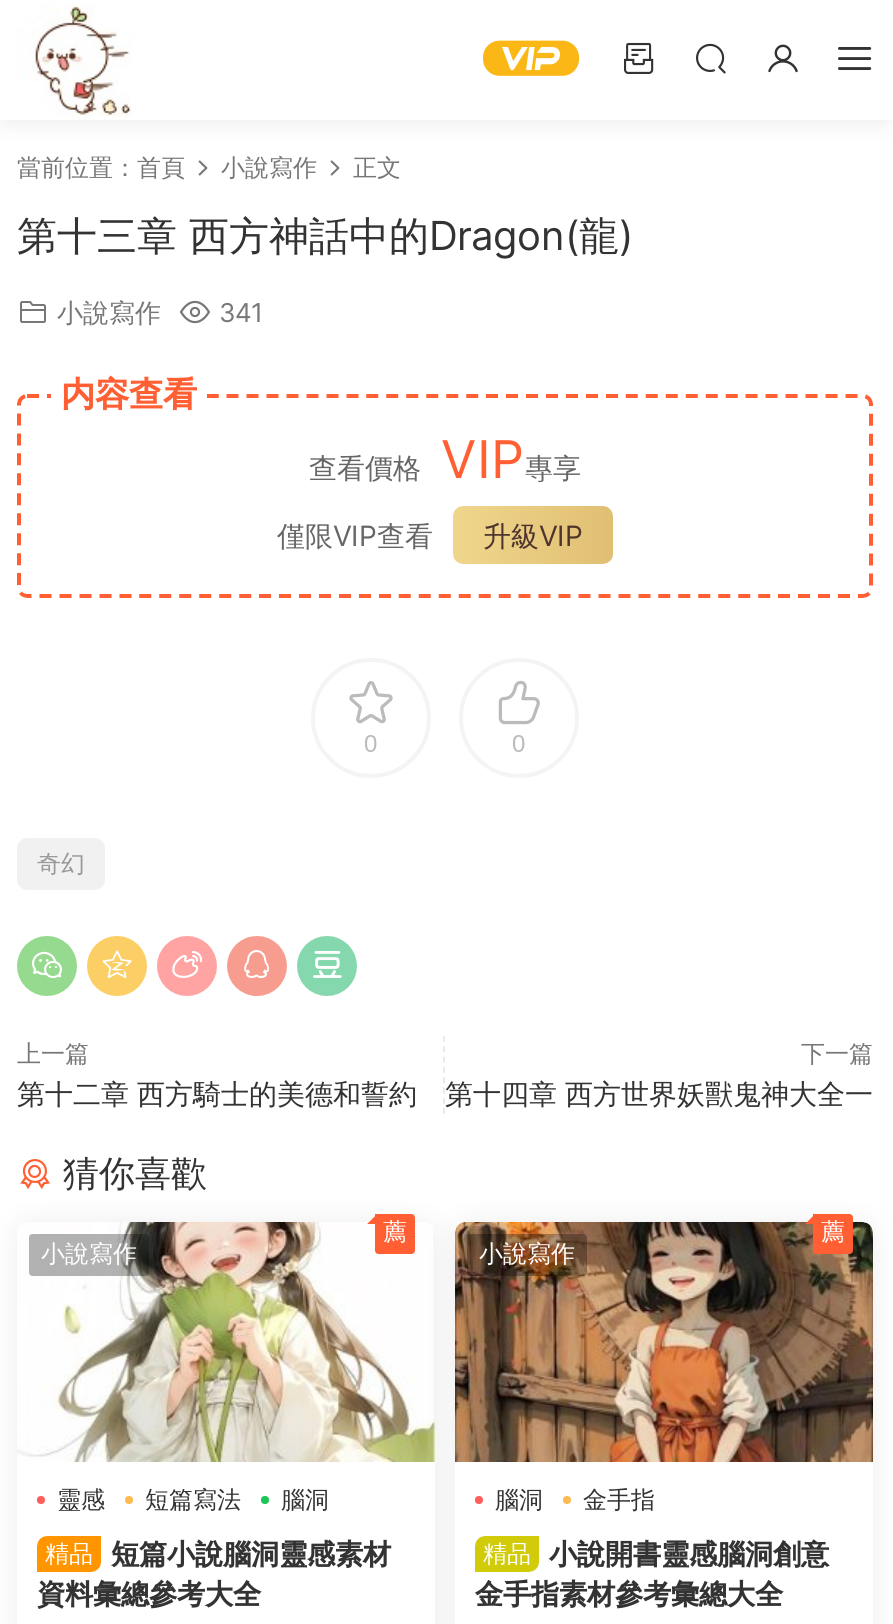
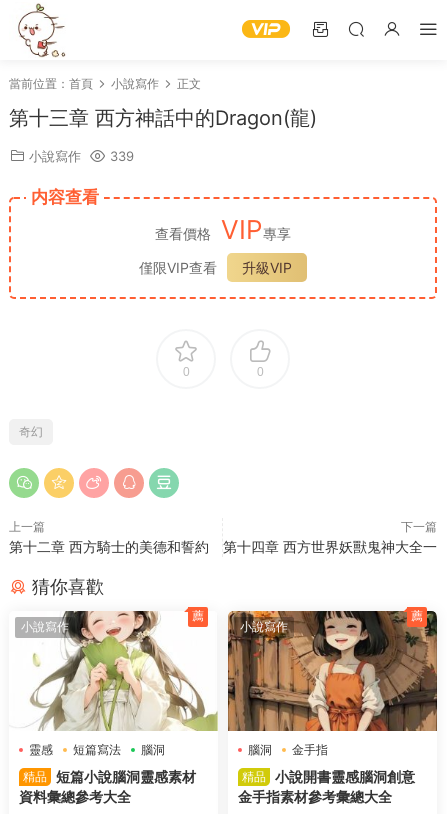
[57,296,263,328] 小說寫作 341 -> [29,148,134,164] 小說寫作 339

